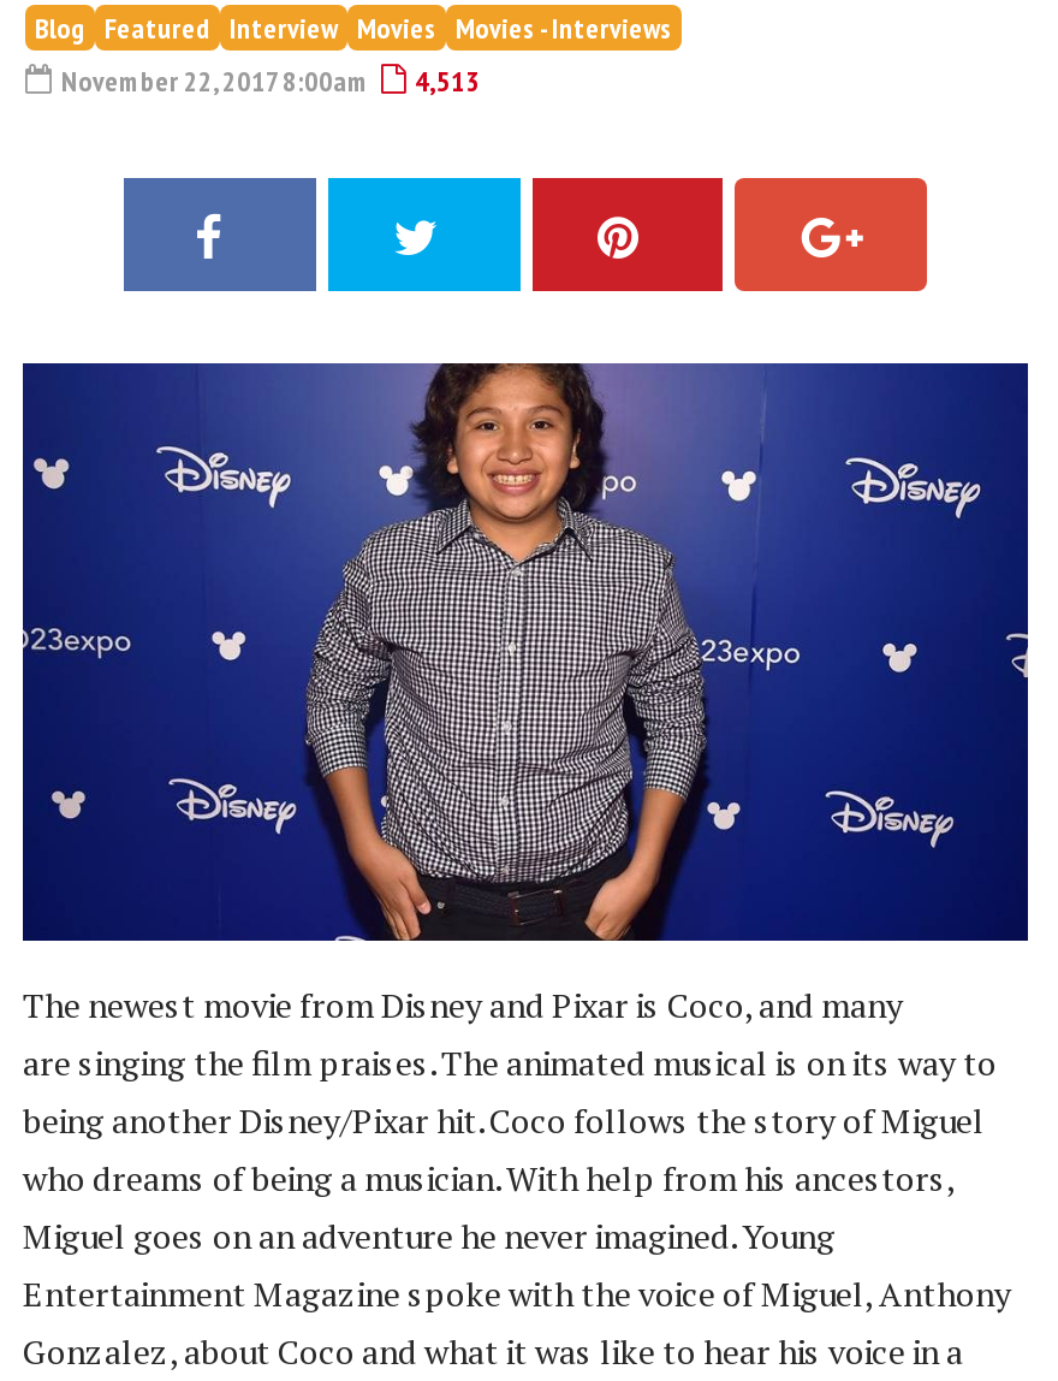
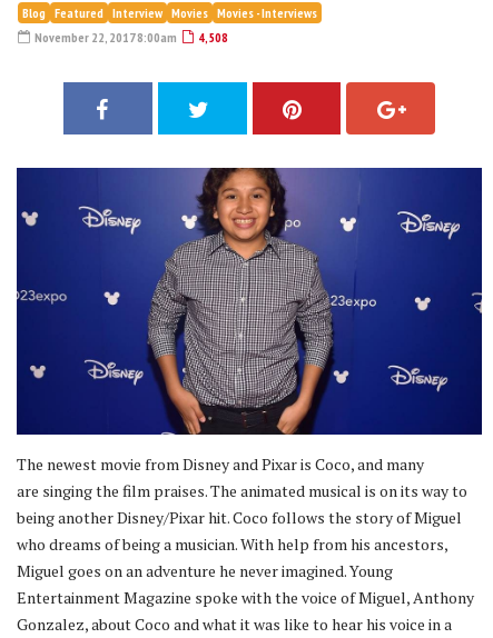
[57,63,480,99] November 22, 2017 8:00am 4,513 -> [32,29,228,46] November 22, 2017 8:00am 4,508

